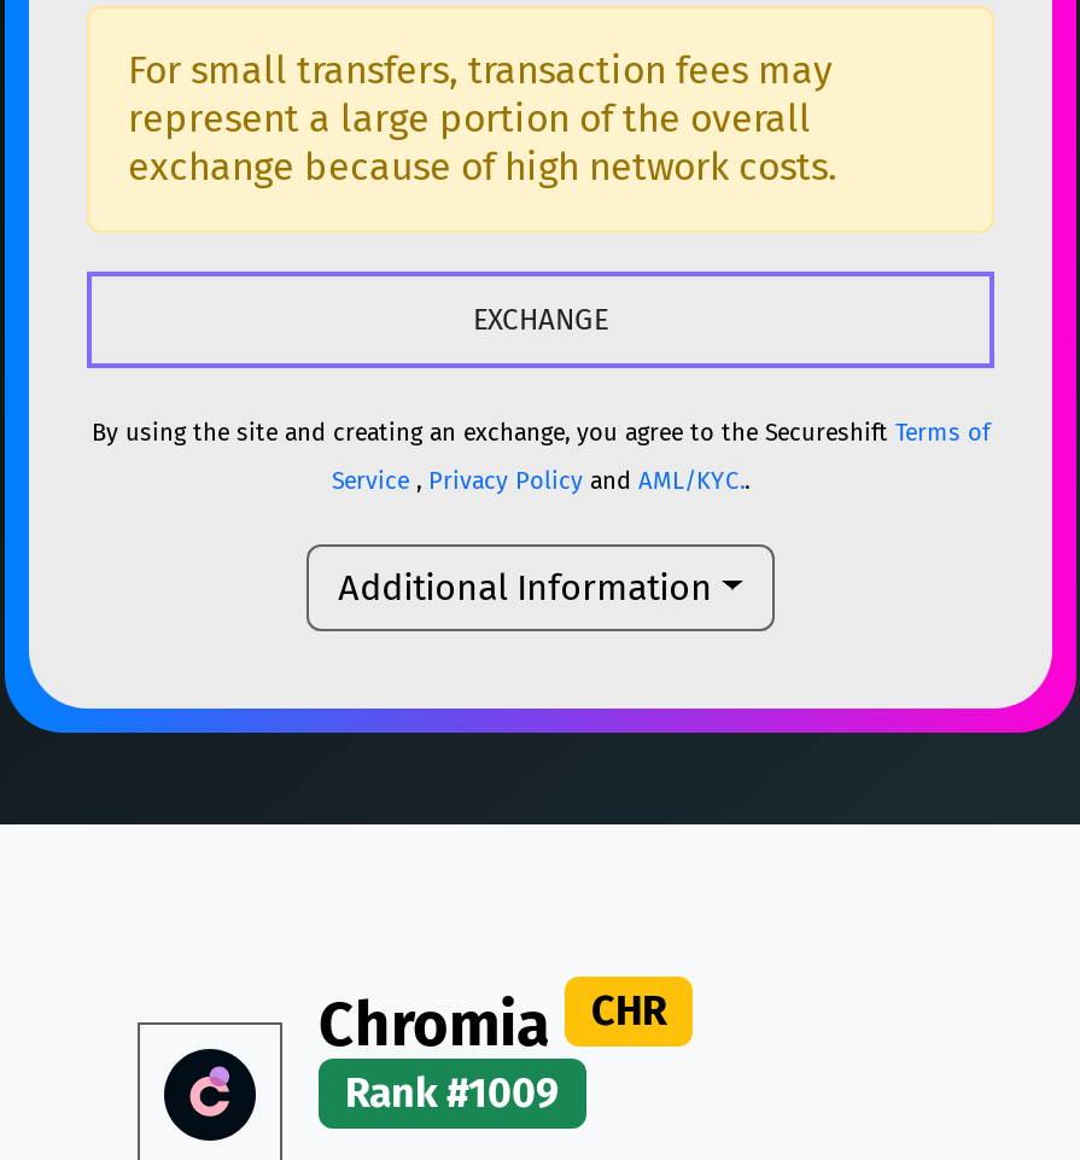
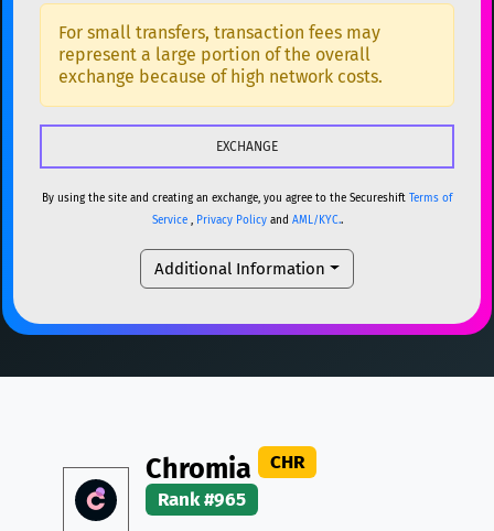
[345,1067,560,1118] Rank #1009 -> [158,488,246,511] Rank #965

